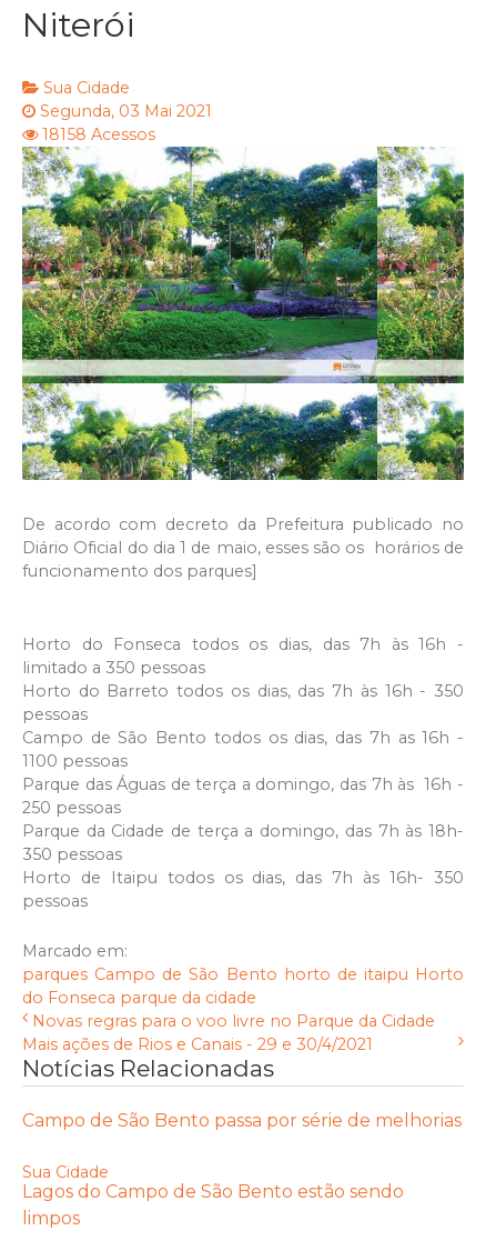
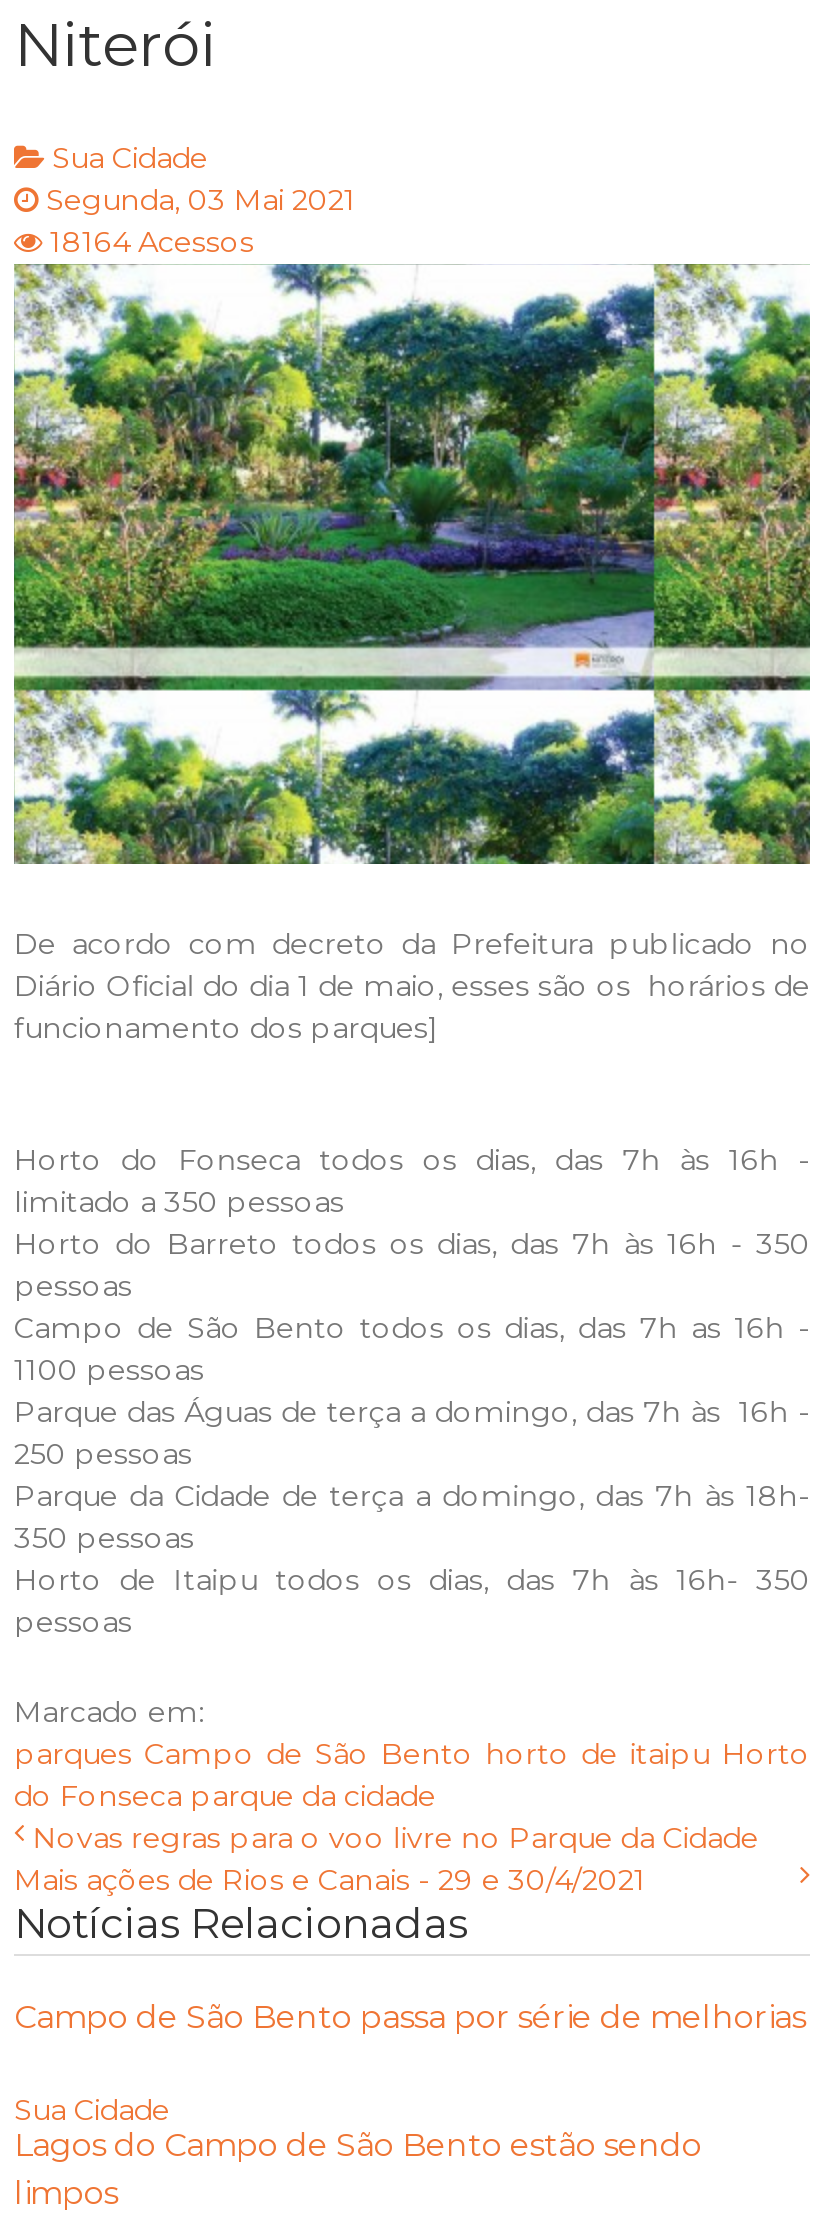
[42,125,155,145] 18158 Acessos -> [50,225,254,261] 18164 Acessos

